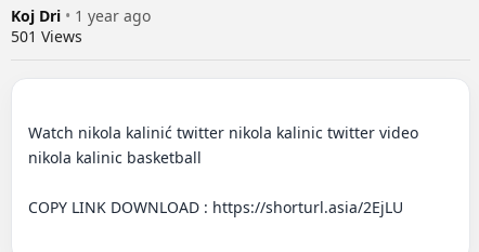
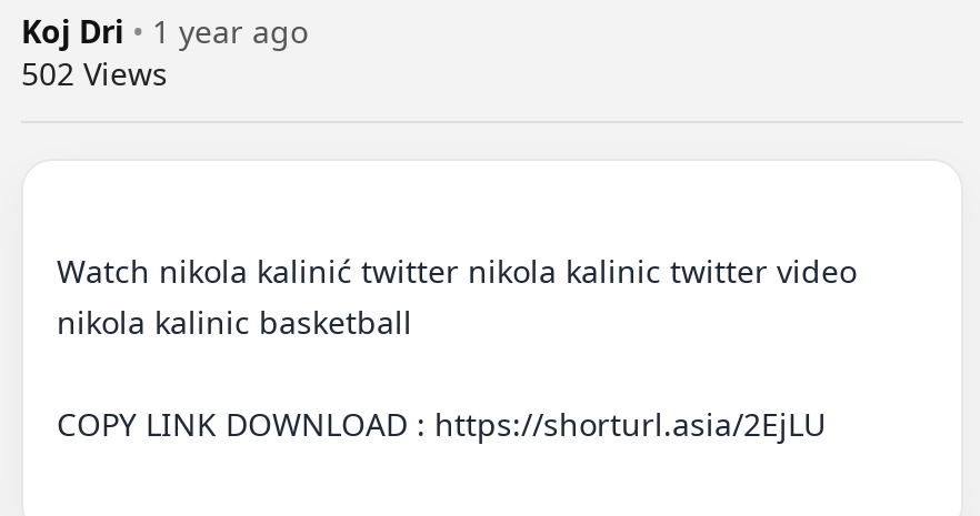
[11,26,82,47] 501 Views -> [21,52,168,94] 502 Views

